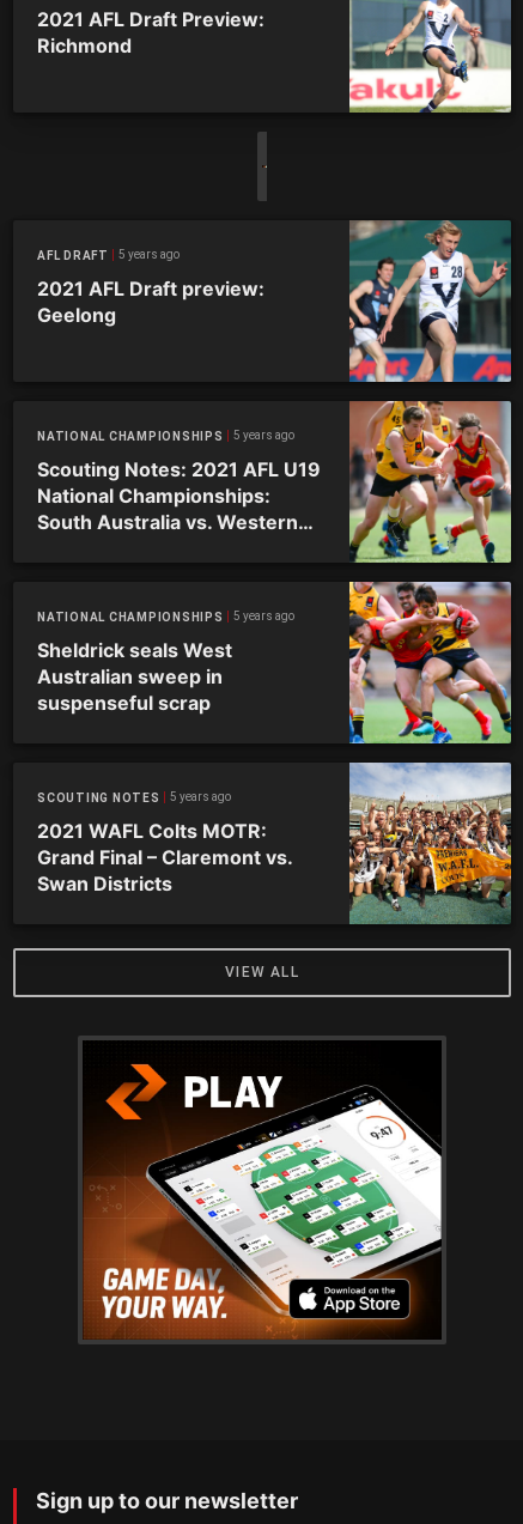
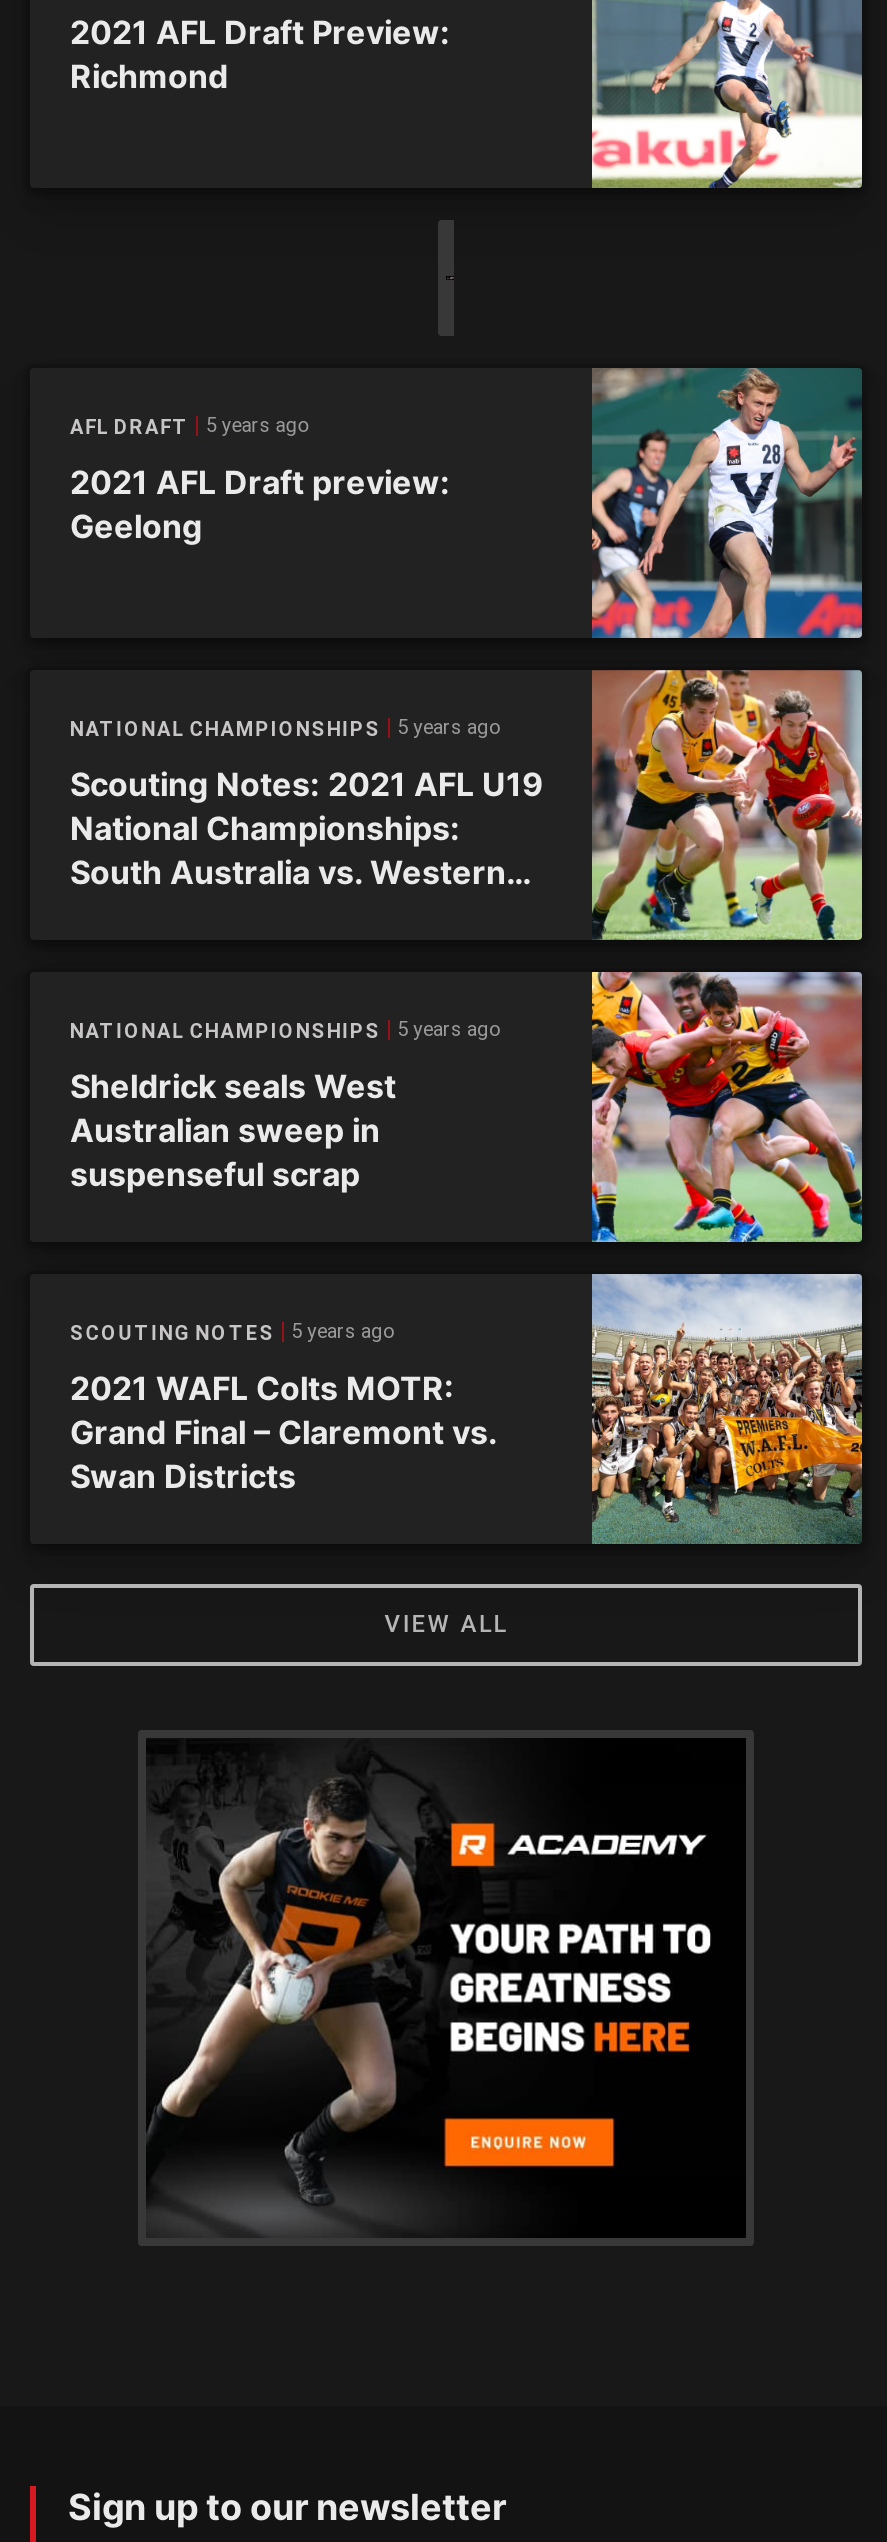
[83,1051,443,1340] [image] -> [146,1754,746,2238] [image]

